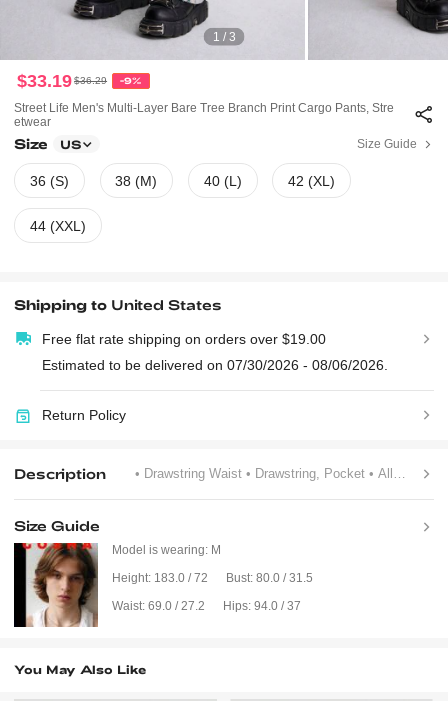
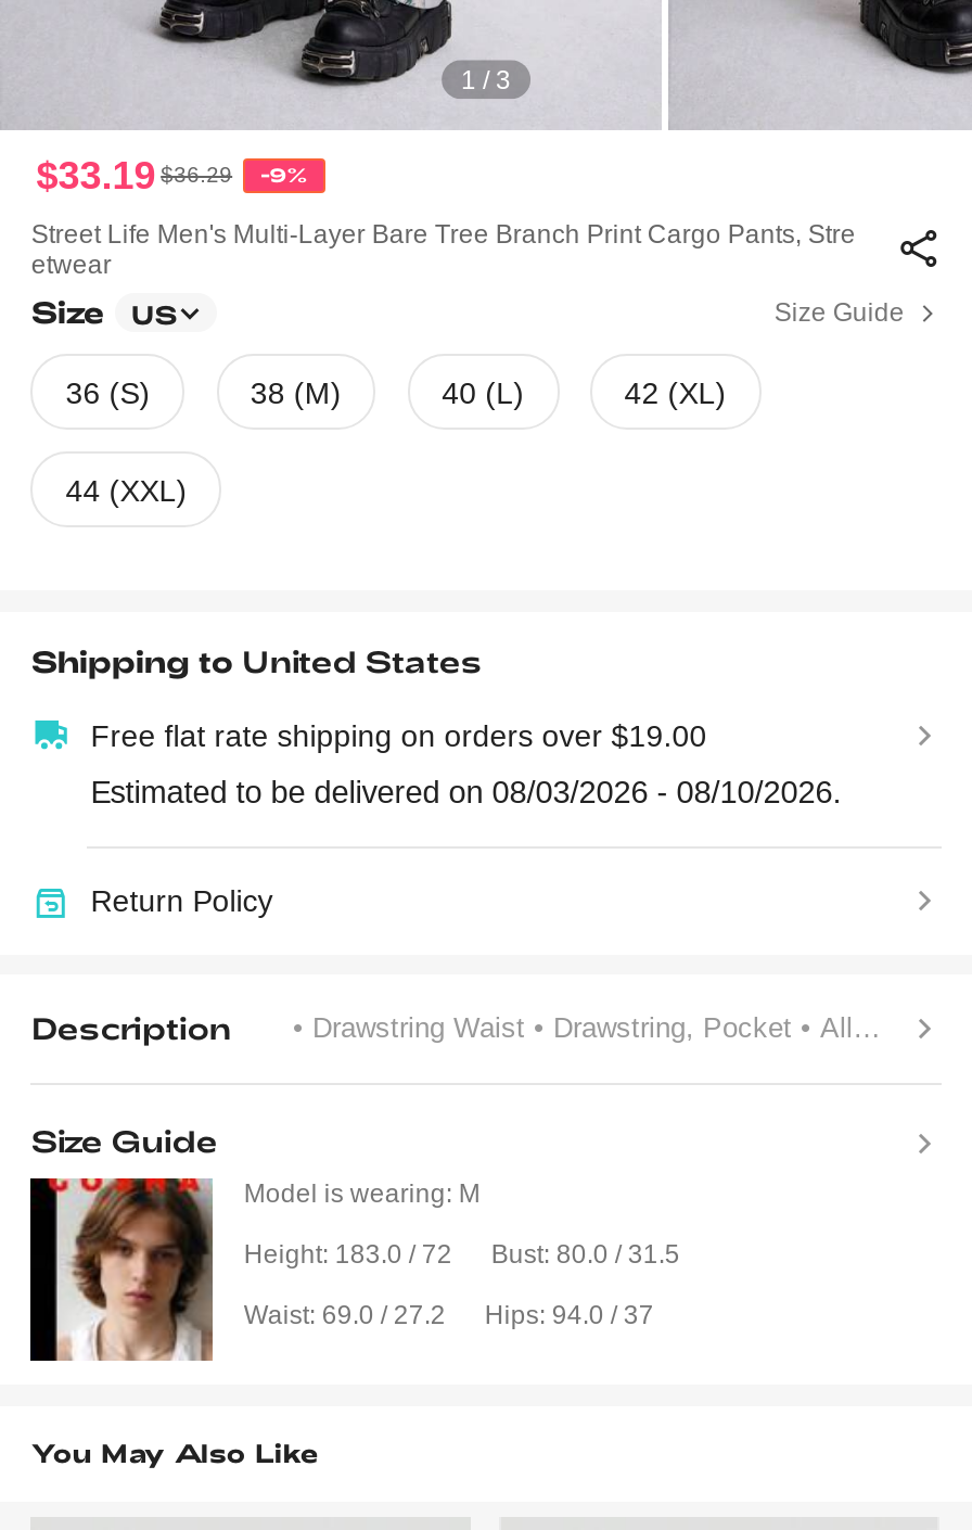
[42,357,388,373] Estimated to be delivered on 07/30/2026 - 08/06/2026. -> [90,774,841,809] Estimated to be delivered on 08/03/2026 - 08/10/2026.

